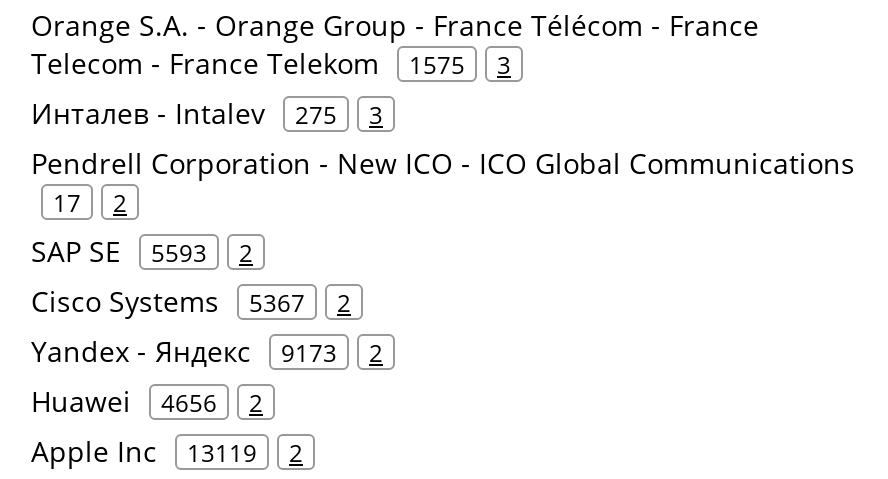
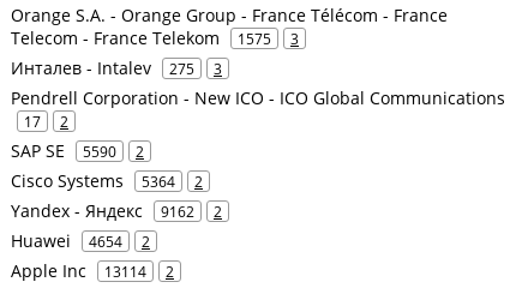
[31,233,253,271] SAP SE 5593 2 -> [11,140,144,162] SAP SE 5590 2
[31,283,351,321] Cisco Systems 5367 2 -> [11,170,203,192] Cisco Systems 5364 2
[31,333,383,371] Yandex - Яндекс 9173 2 -> [11,200,222,222] Yandex - Яндекс 9162 2
[31,383,263,421] Huawei 4656 2 -> [11,230,150,252] Huawei 4654 2
[31,433,303,471] Apple Inc 13119 2 -> [11,260,174,282] Apple Inc 13114 2

